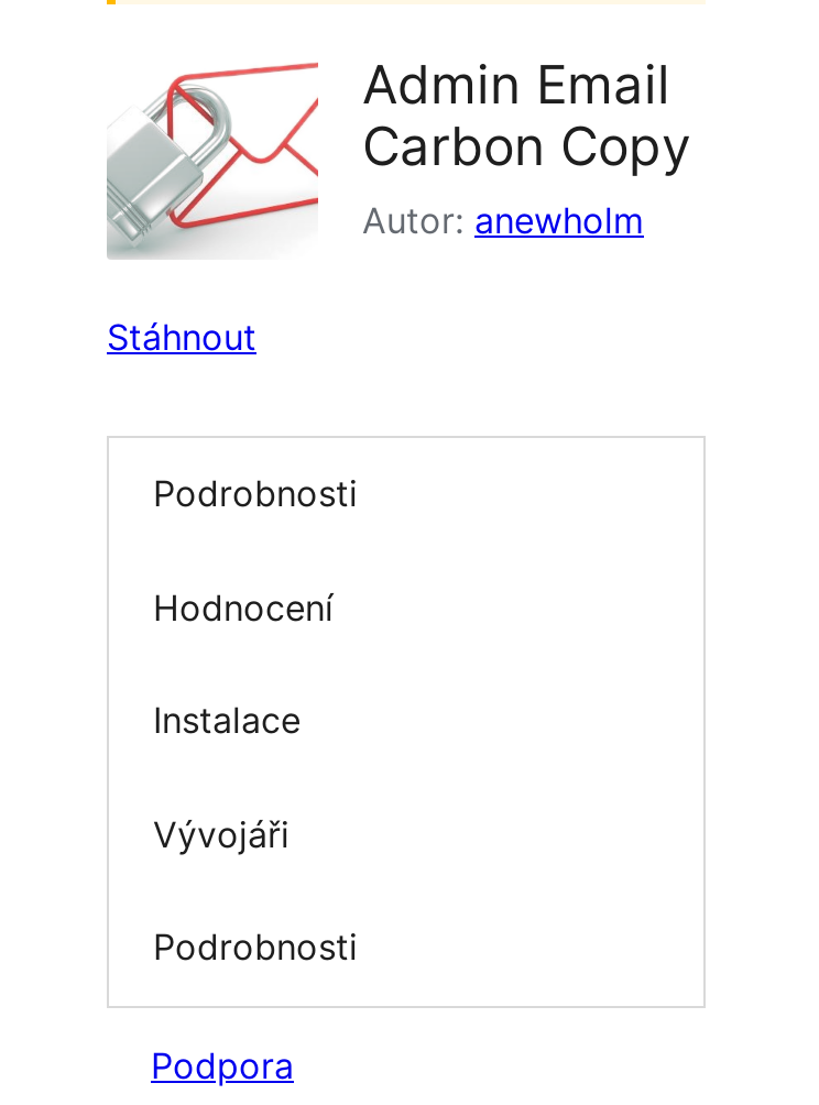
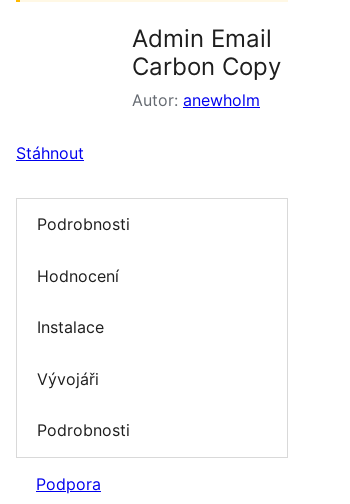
[105,59,320,260] [image] -> none

